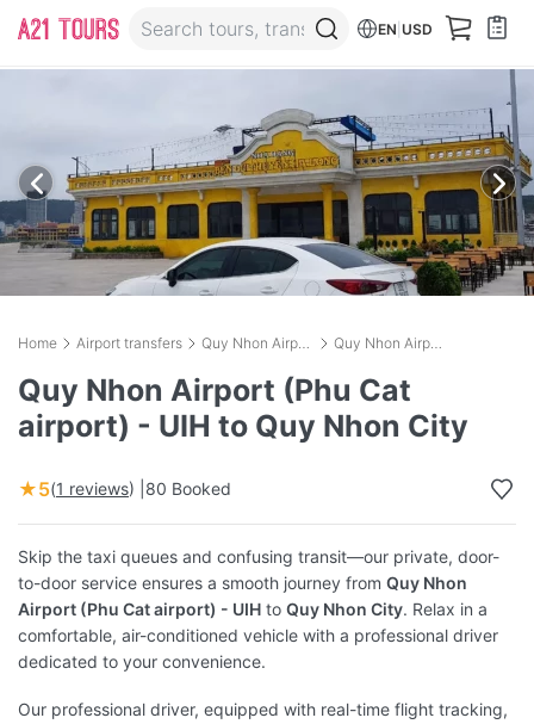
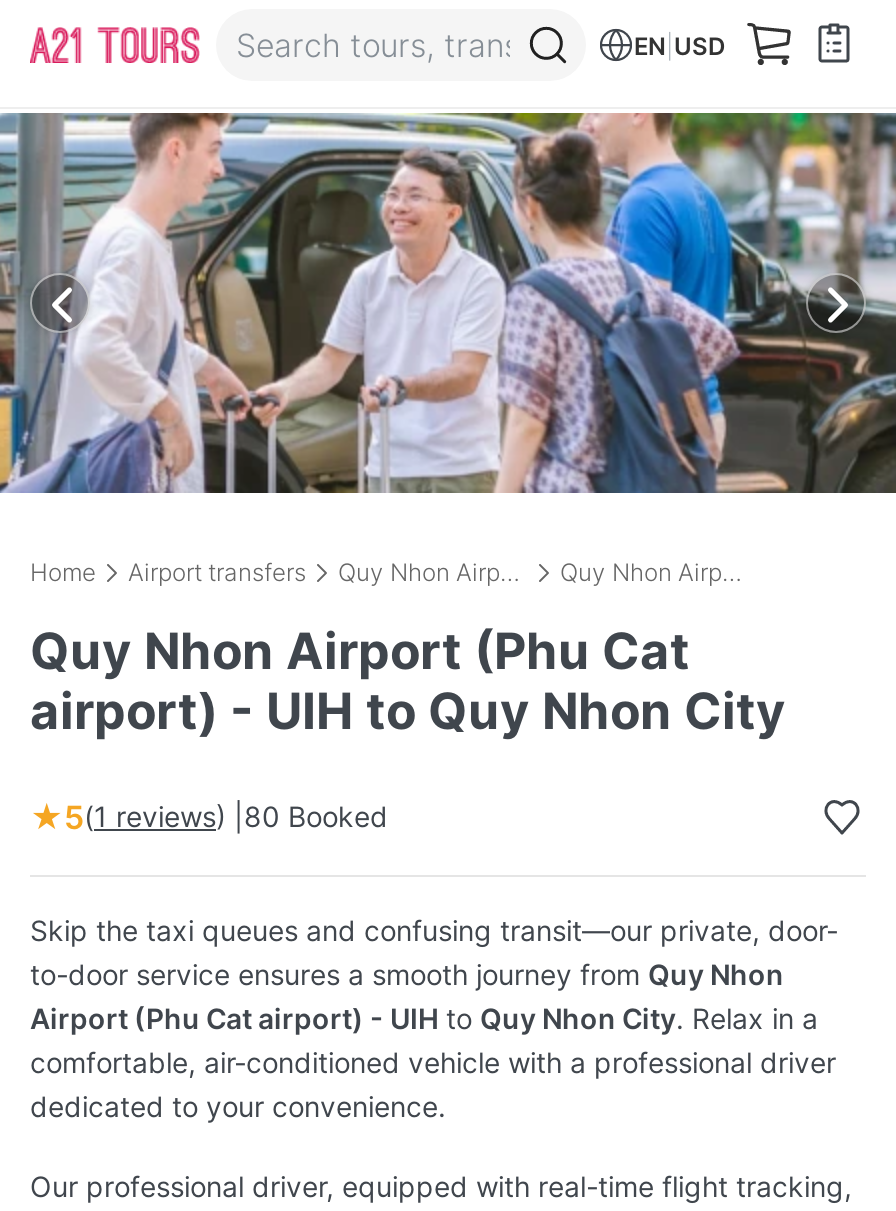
[4,69,530,297] [image] -> [6,111,890,495] [image]

